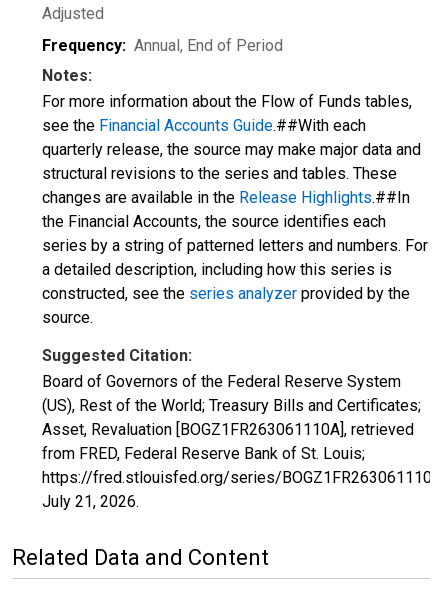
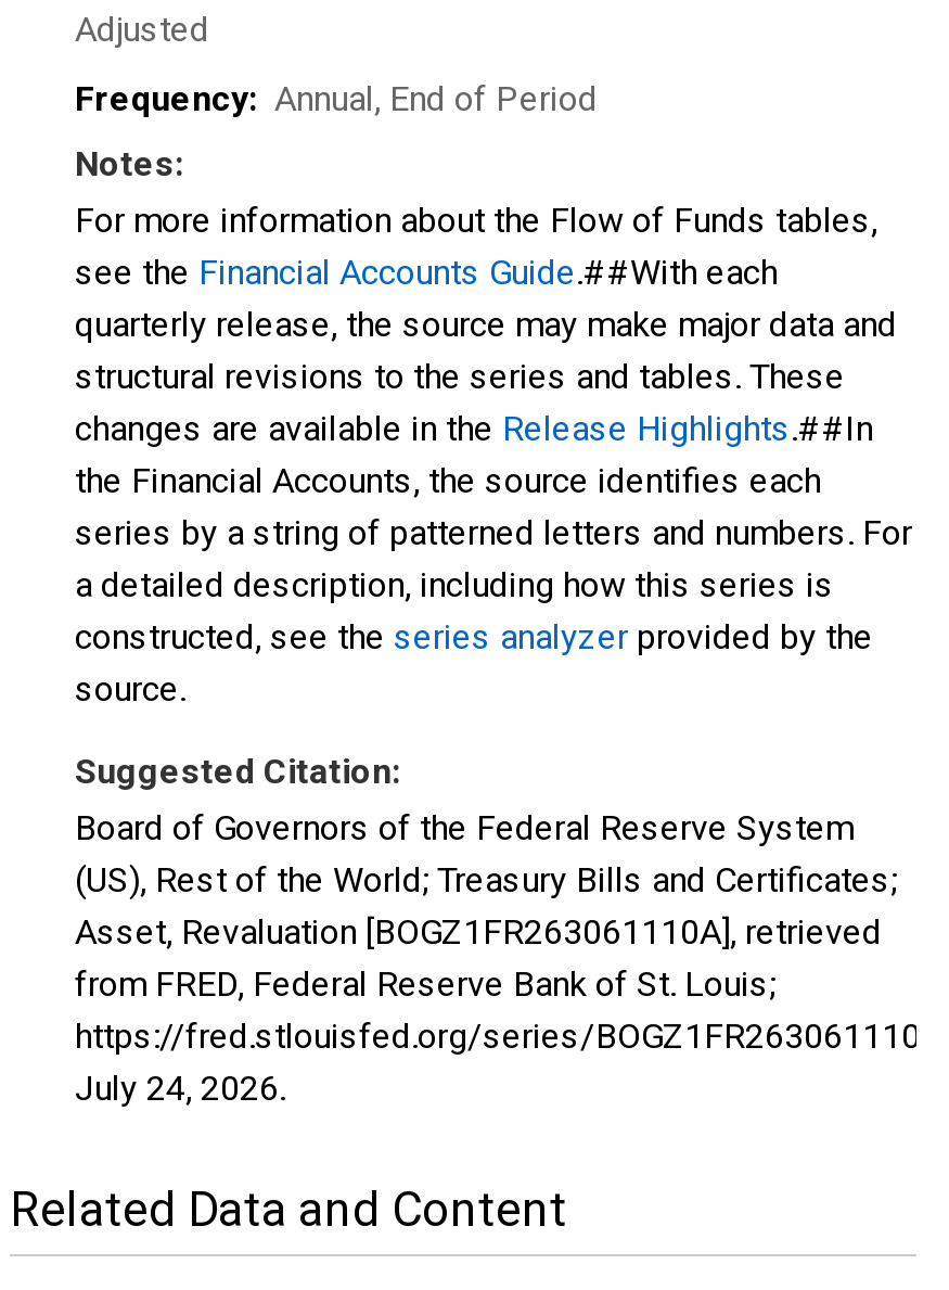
[42,492,139,511] July 21, 2026. -> [75,1068,285,1109] July 24, 2026.

